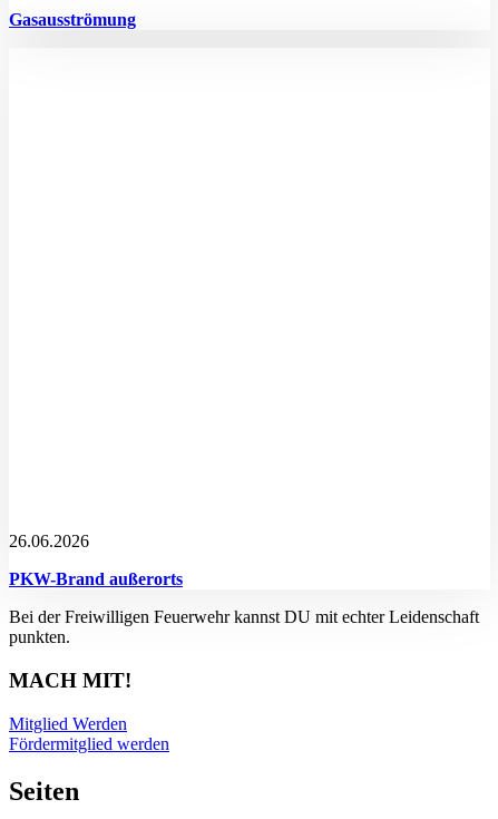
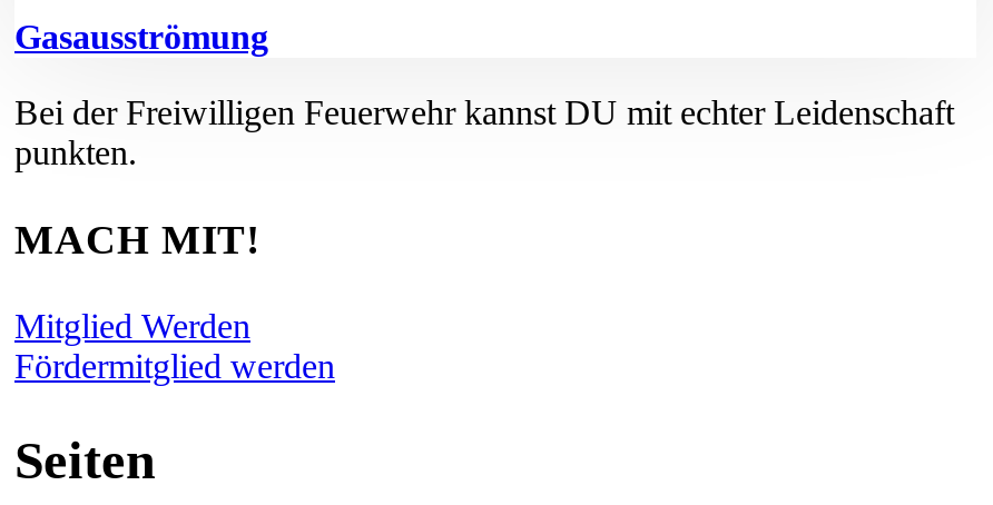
[9,532,183,589] 26.06.2026 | PKW-Brand außerorts -> none

